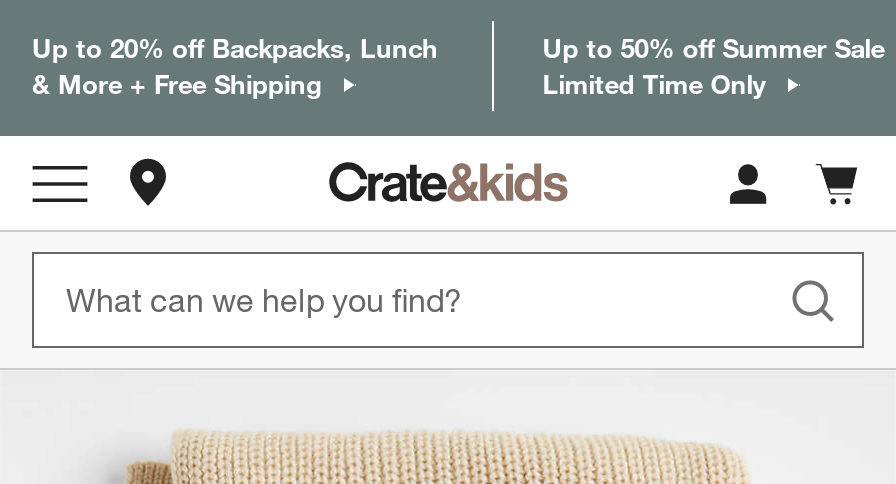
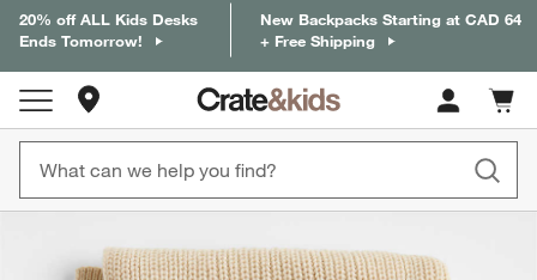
[32,32,438,100] Up to 20% off Backpacks, Lunch | & More + Free Shipping -> [19,10,198,50] 20% off ALL Kids Desks | Ends Tomorrow!
[542,32,884,100] Up to 50% off Summer Sale | Limited Time Only -> [260,10,522,50] New Backpacks Starting at CAD 64 | + Free Shipping

